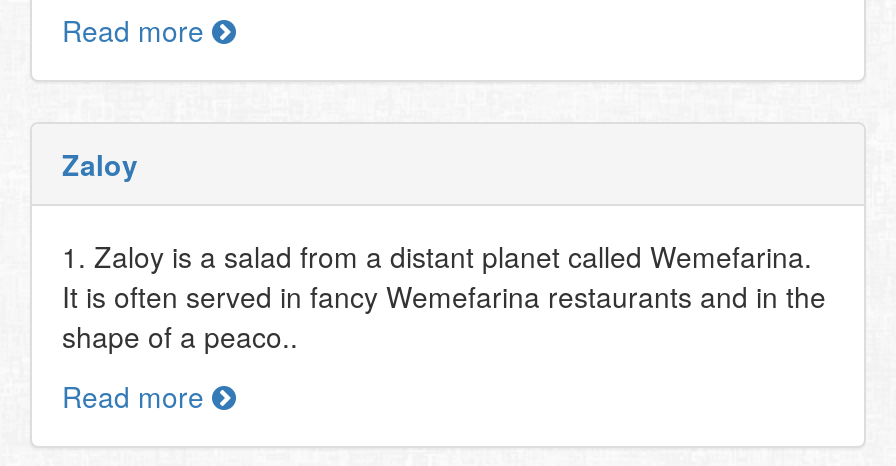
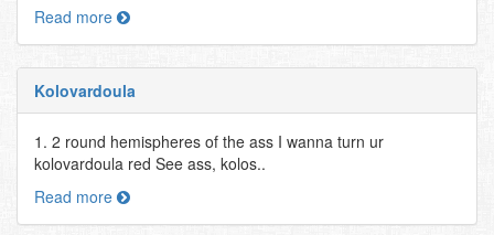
[62,144,138,184] Zaloy -> [34,79,136,102] Kolovardoula
[62,236,826,356] 1. Zaloy is a salad from a distant planet called Wemefarina. | It is often served in fancy Wemefarina restaurants and in the | shape of a peaco.. -> [34,130,384,174] 1. 2 round hemispheres of the ass I wanna turn ur | kolovardoula red See ass, kolos..

